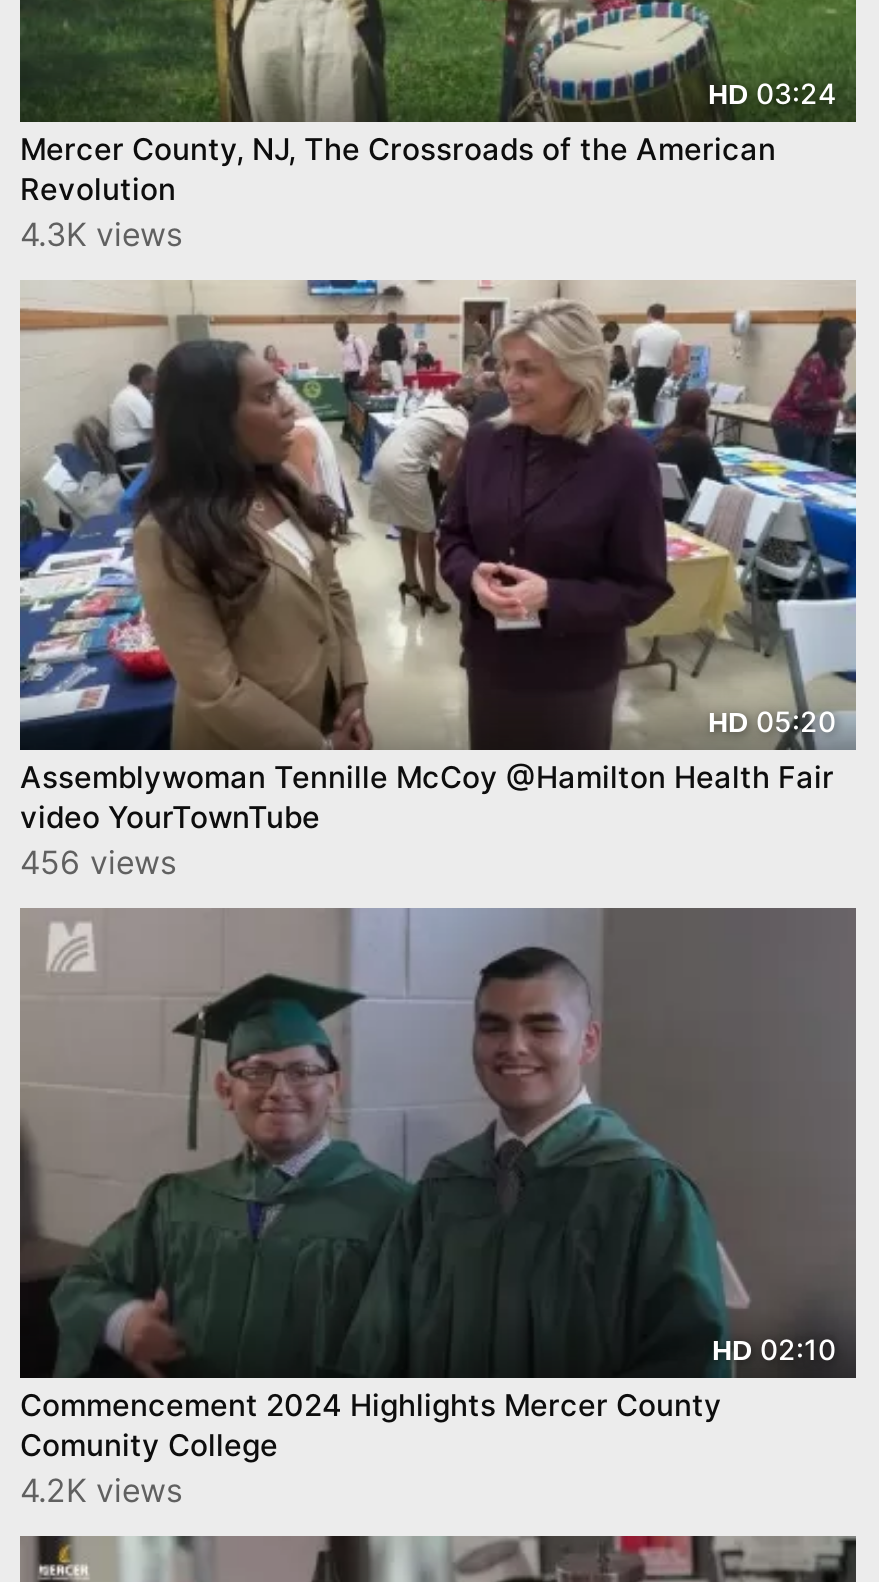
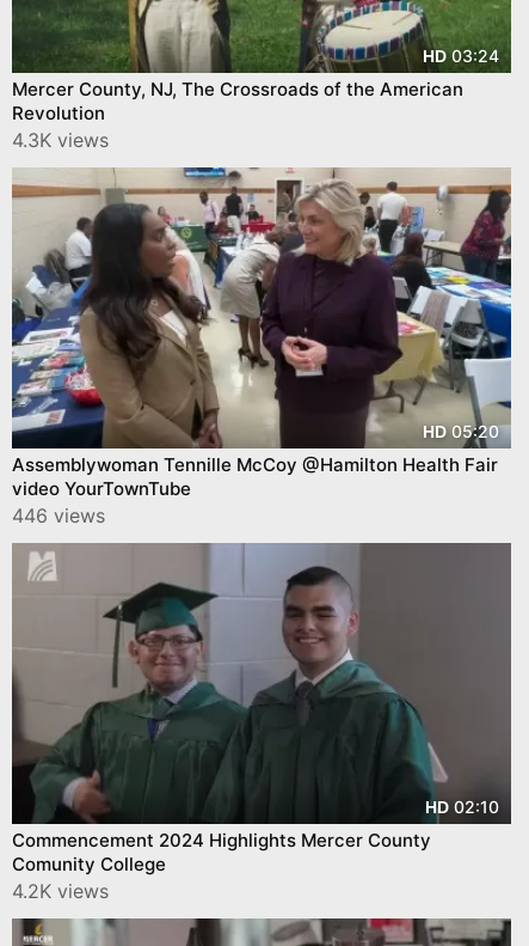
[20,842,176,882] 456 views -> [12,504,105,528] 446 views

